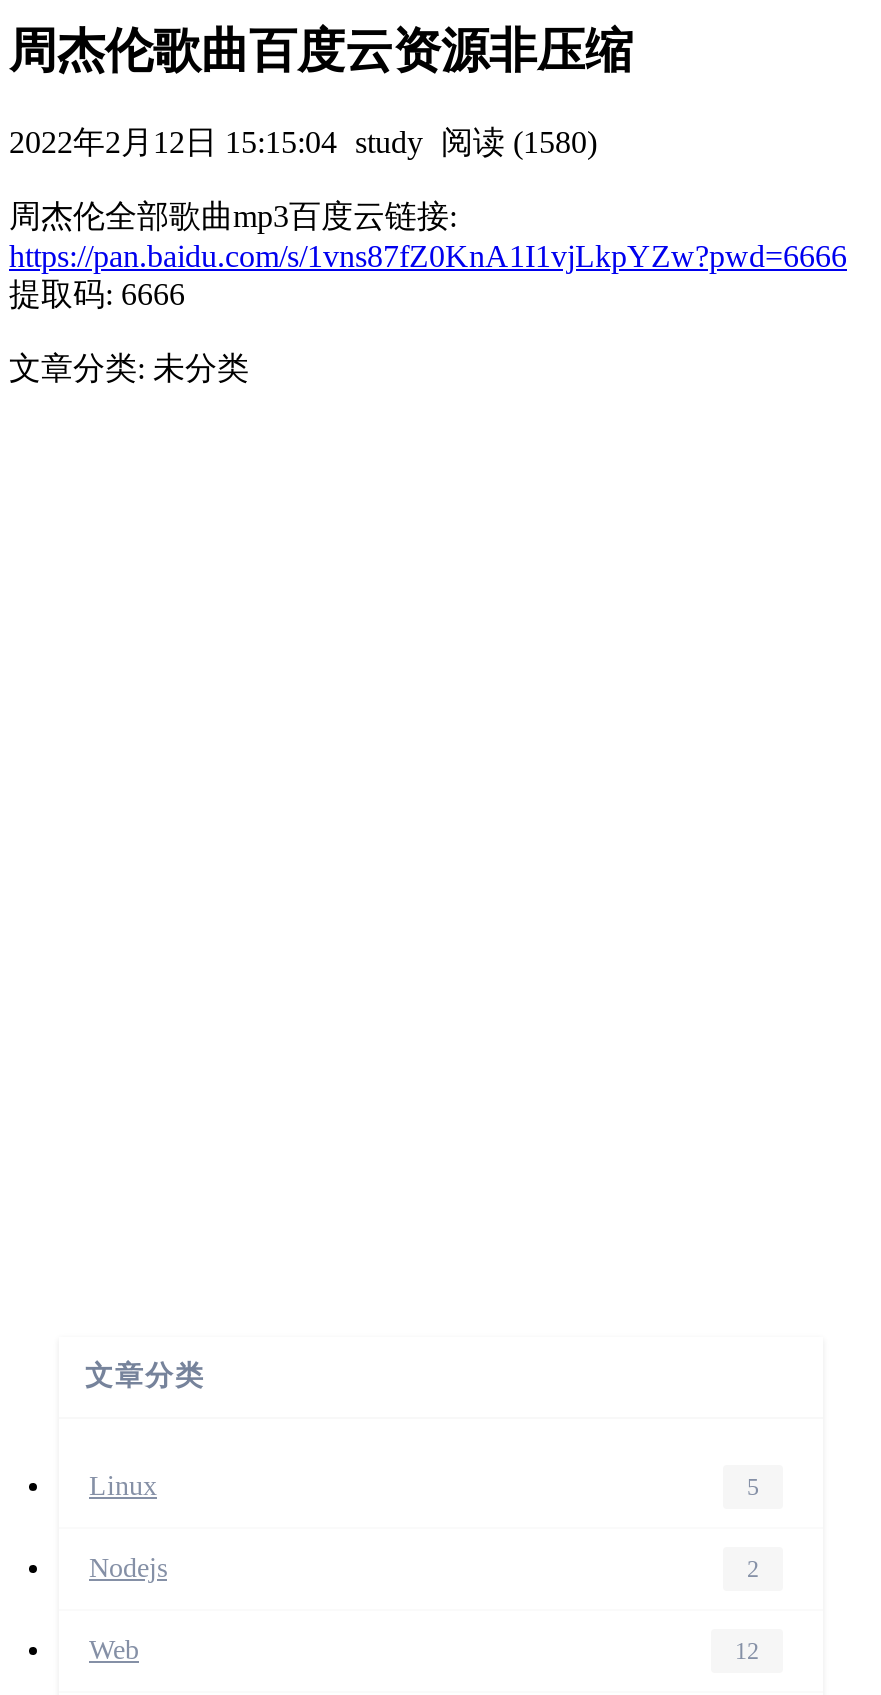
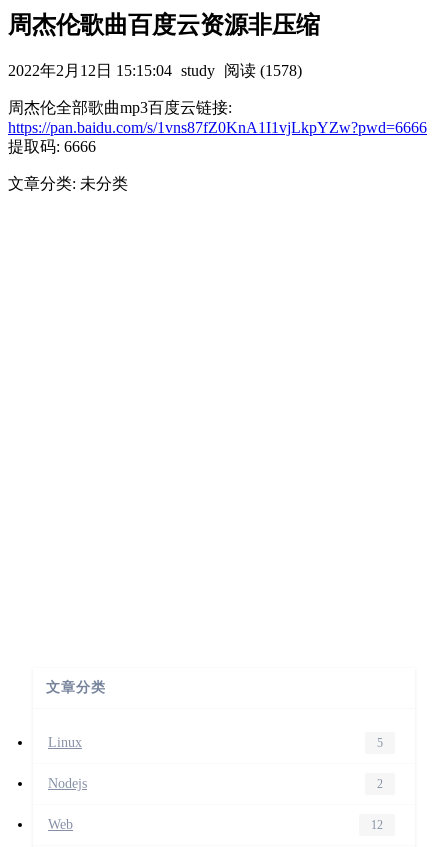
[9,125,597,159] 2022年2月12日 15:15:04 study 阅读 (1580) -> [8,62,302,79] 2022年2月12日 15:15:04 study 阅读 (1578)

